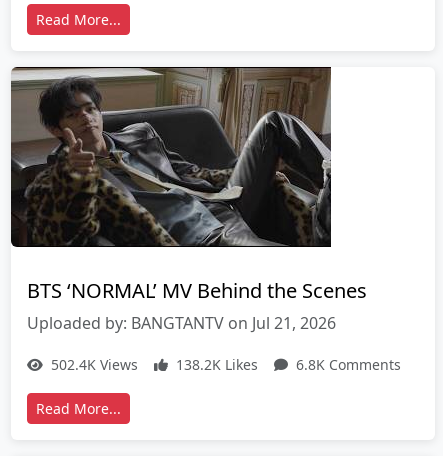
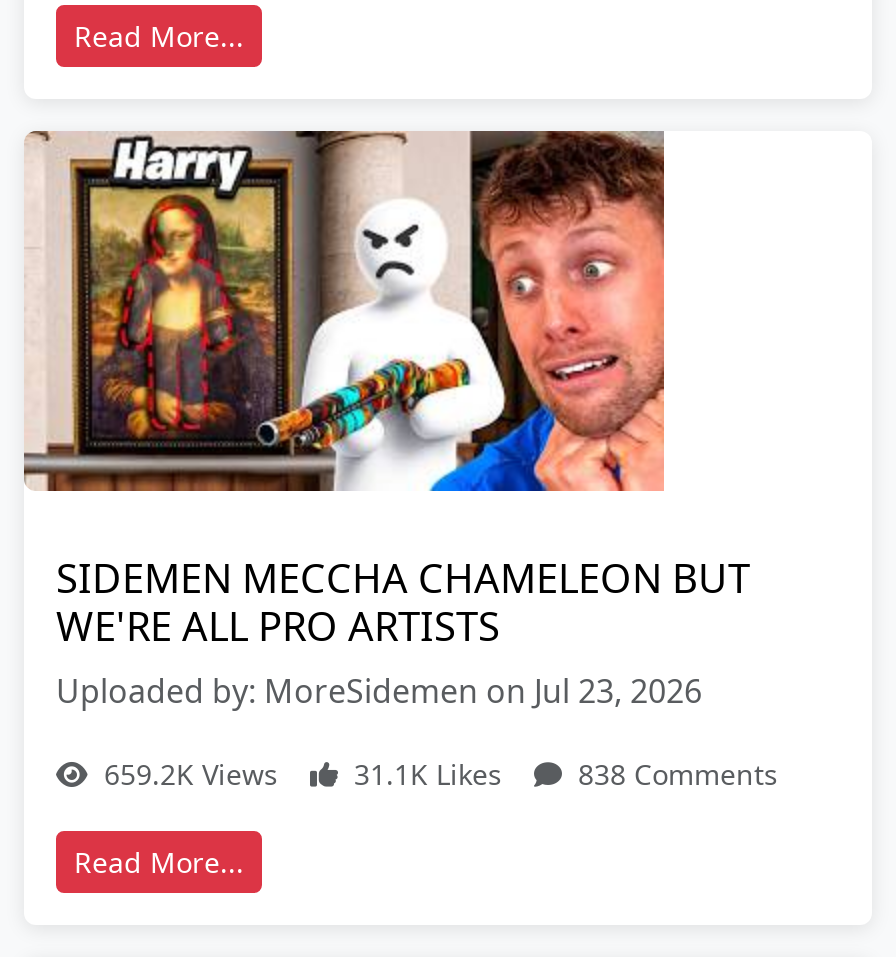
[10,66,367,334] [image] | BTS ‘NORMAL’ MV Behind the Scenes | Uploaded by: BANGTANTV on Jul 21, 2026 -> [24,129,750,713] [image] | SIDEMEN MECCHA CHAMELEON BUT | WE'RE ALL PRO ARTISTS | Uploaded by: MoreSidemen on Jul 23, 2026
[47,355,401,374] 502.4K Views | 138.2K Likes | 6.8K Comments -> [96,755,778,793] 659.2K Views | 31.1K Likes | 838 Comments

